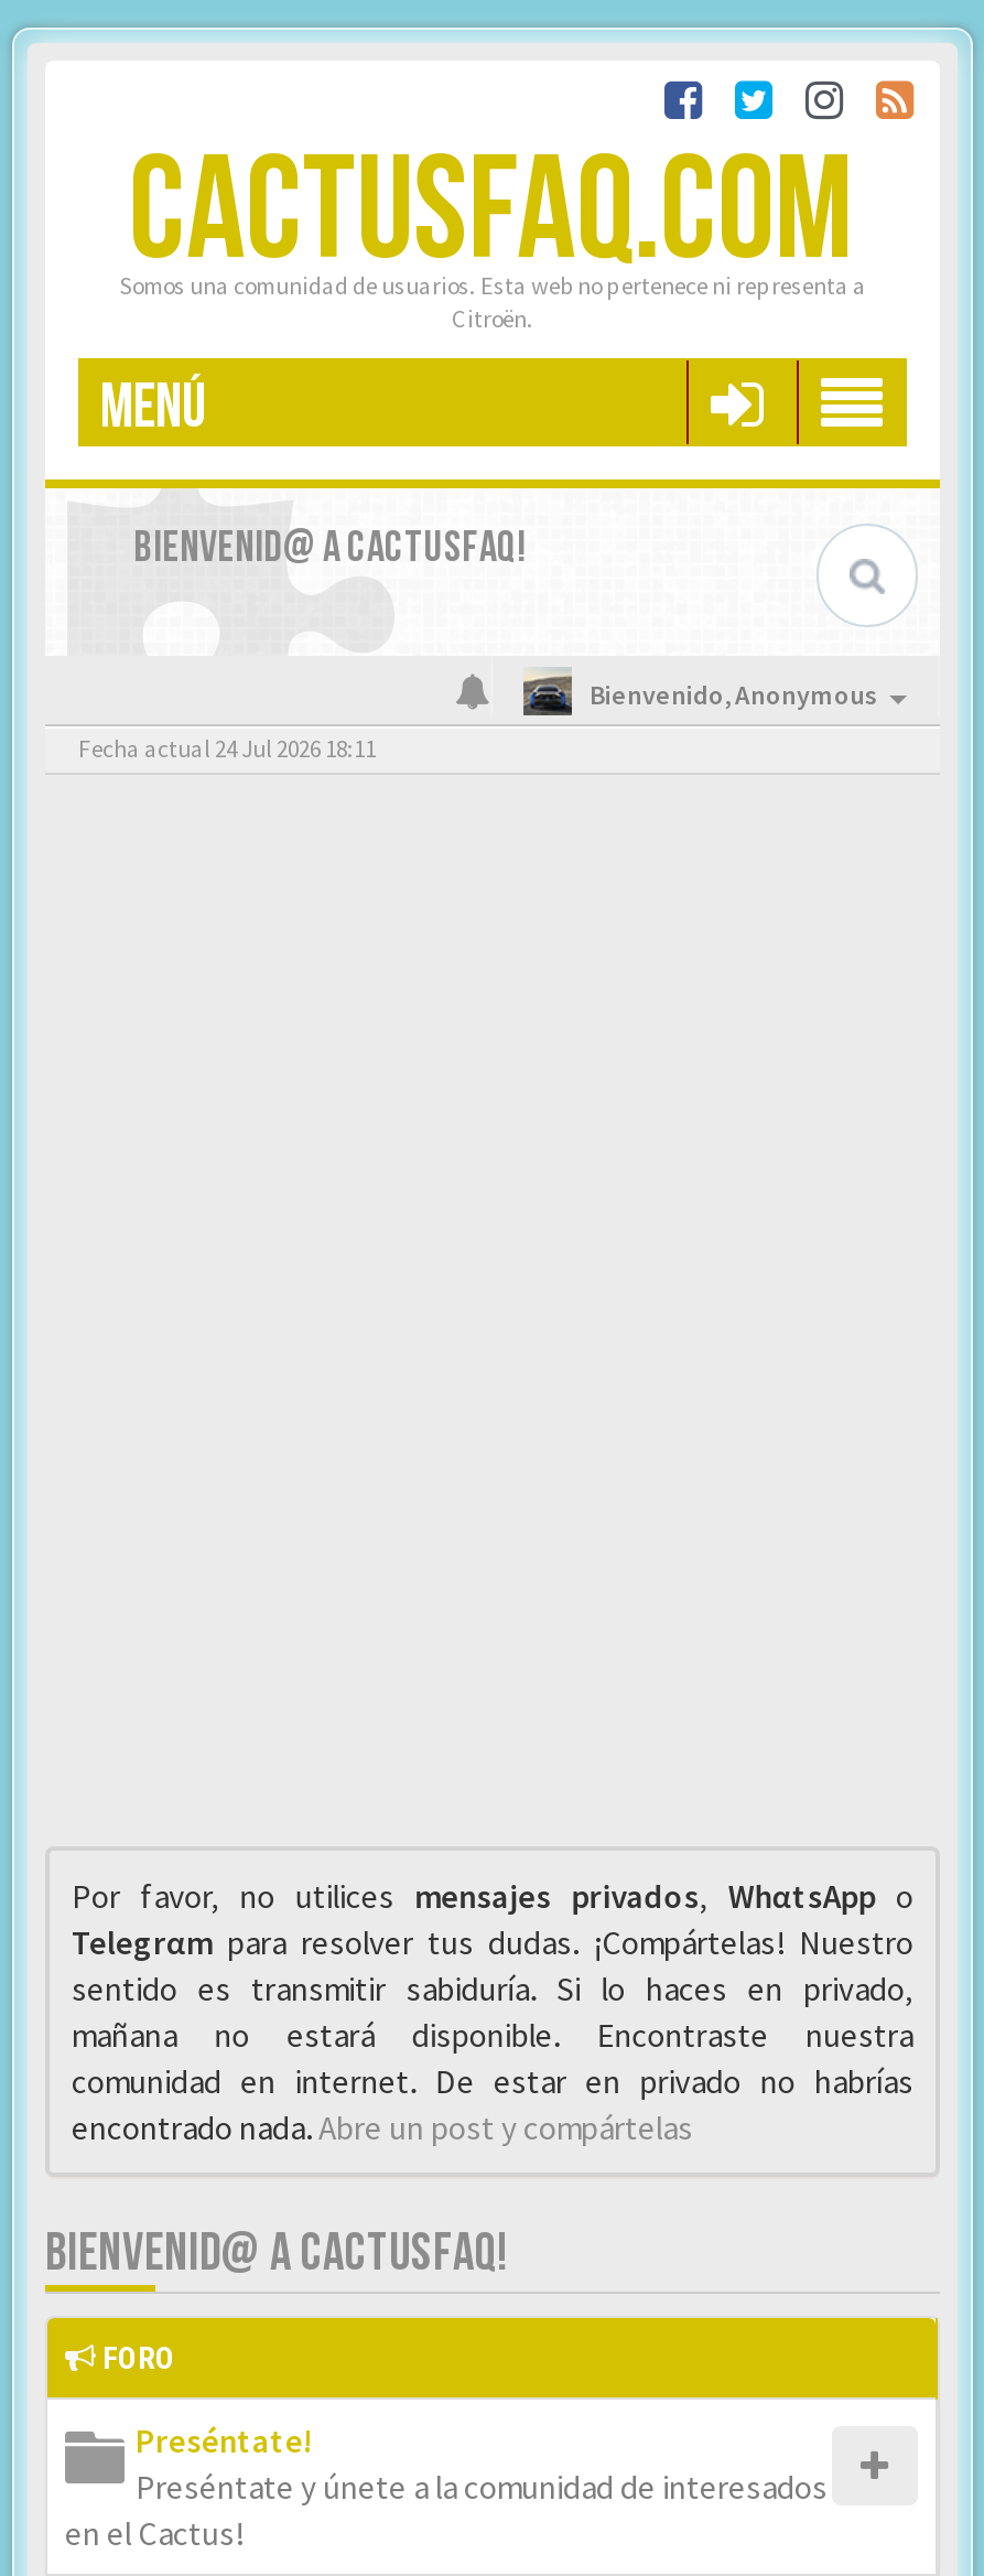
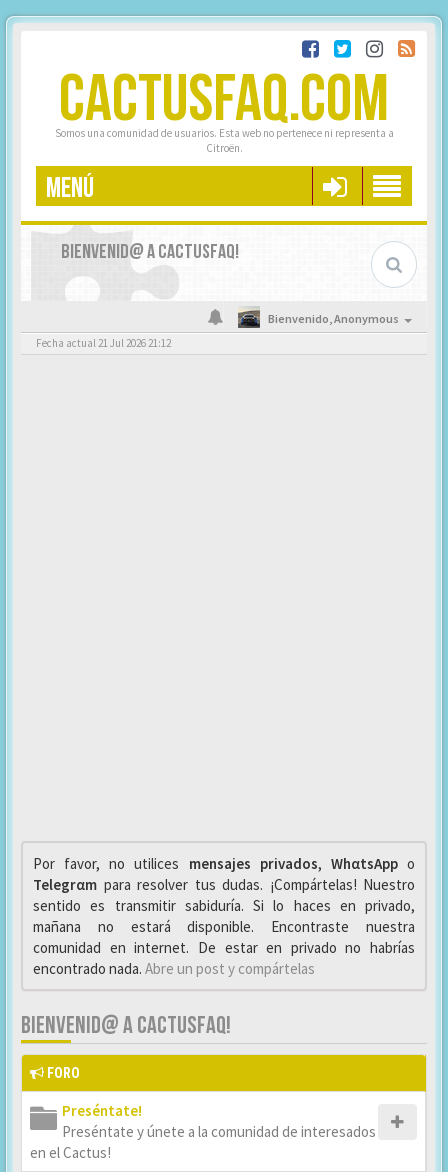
[78,733,376,764] Fecha actual 24 Jul 2026 18:11 -> [36,336,171,350] Fecha actual 21 Jul 2026 21:12

